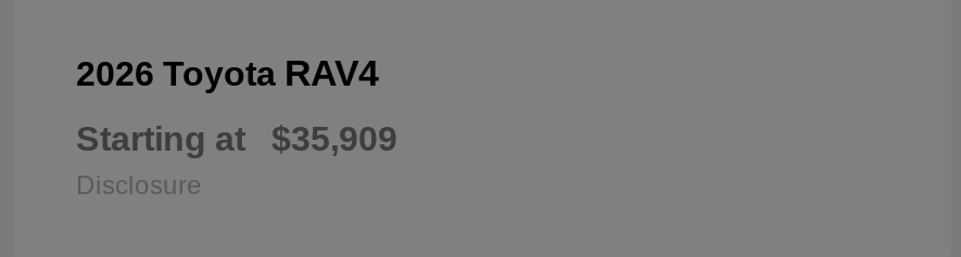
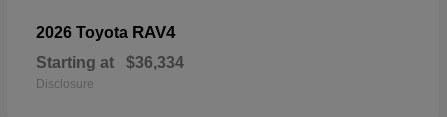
[76,121,397,157] Starting at $35,909 -> [36,54,184,71] Starting at $36,334

